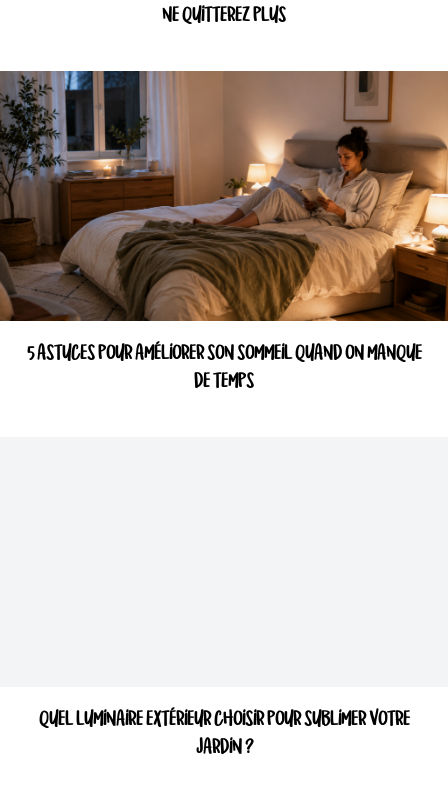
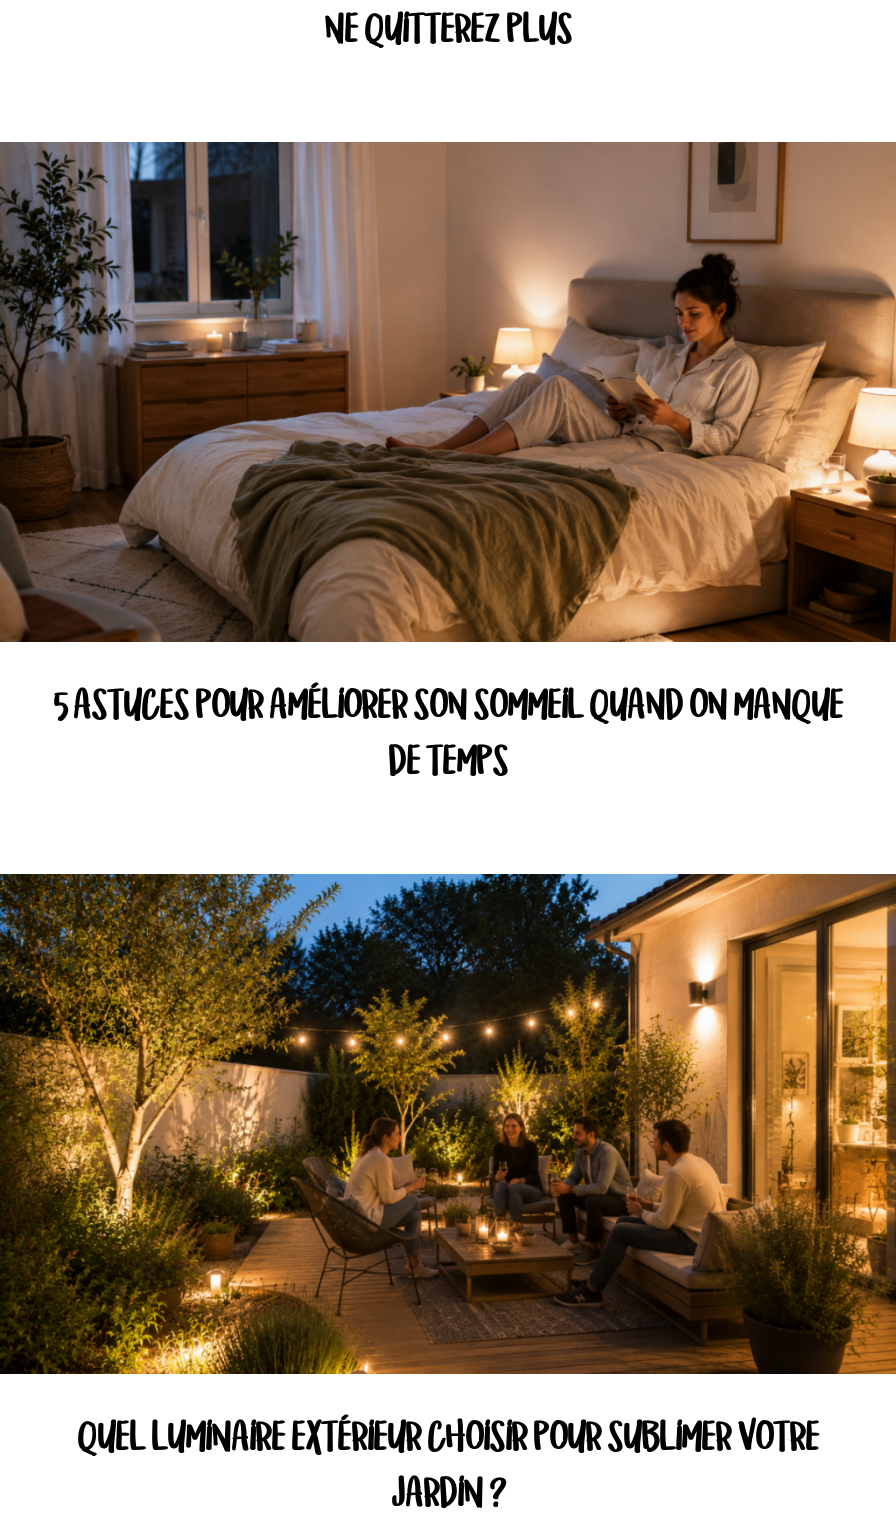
none -> [6,872,890,1376] [image]

